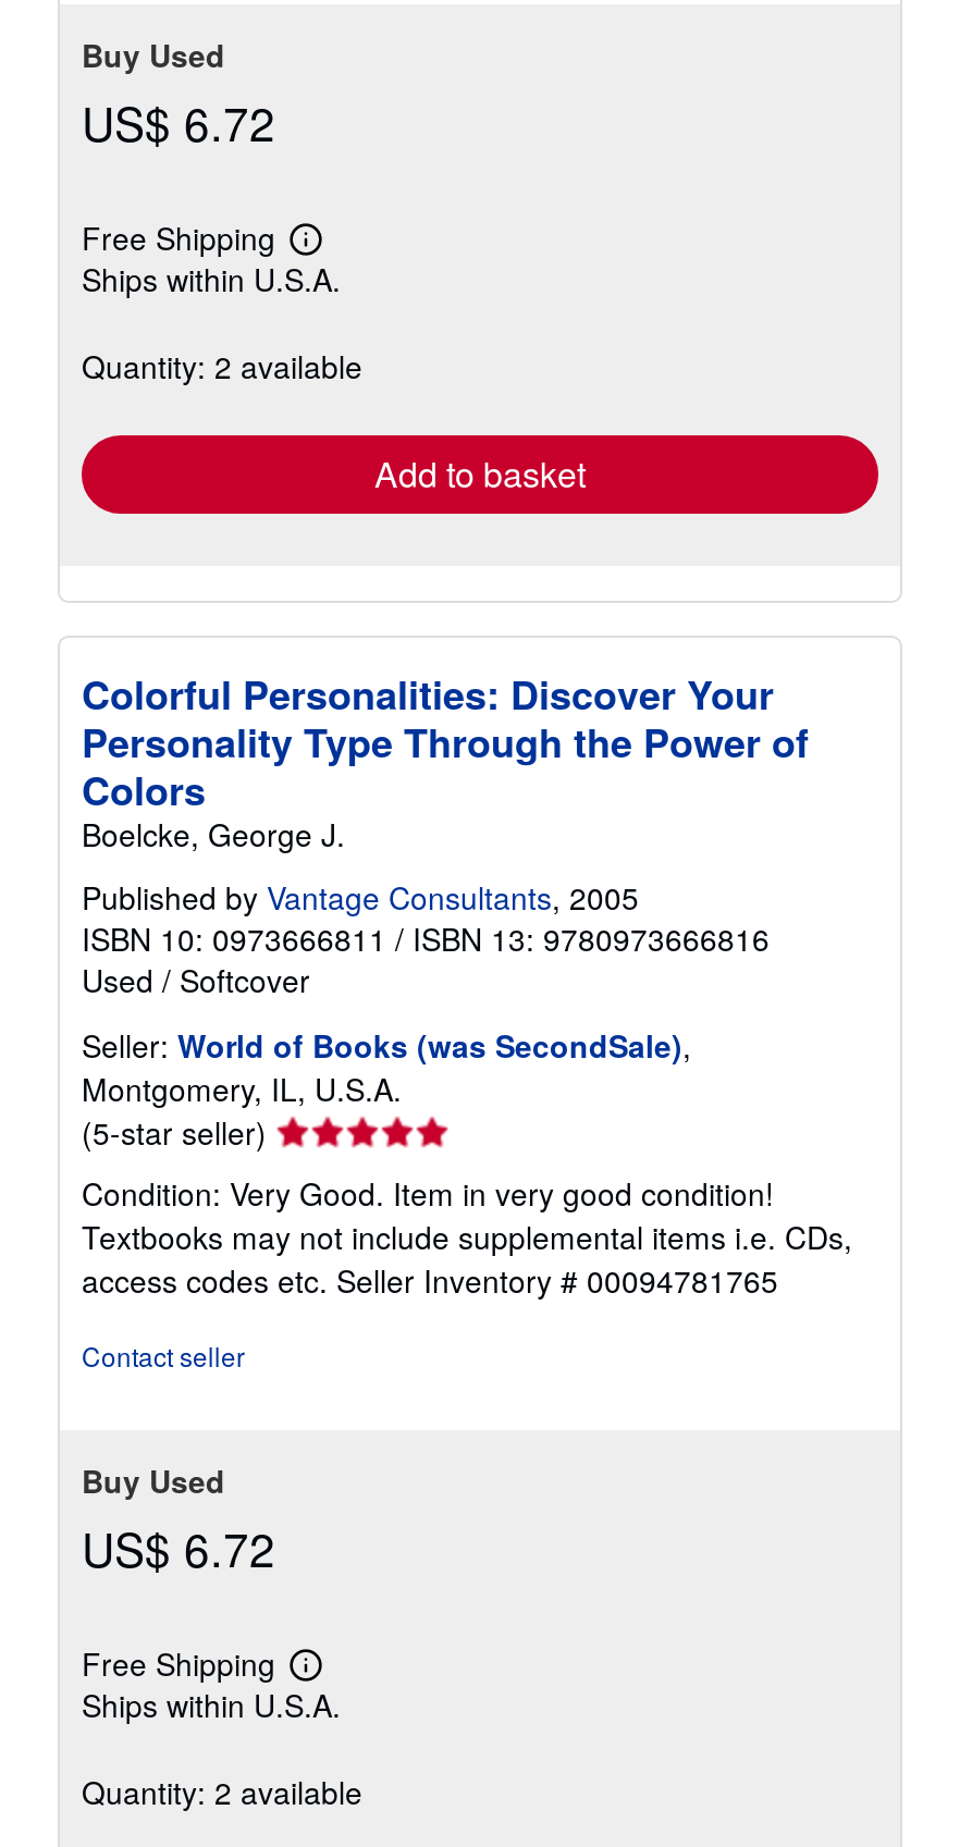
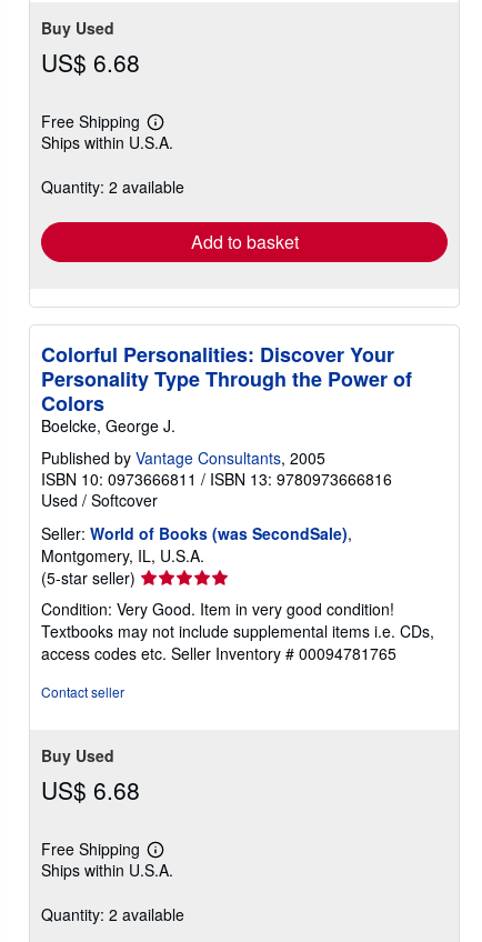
[82,89,275,154] US$ 6.72 -> [41,45,140,79] US$ 6.68
[82,1515,275,1580] US$ 6.72 -> [41,773,140,806] US$ 6.68

